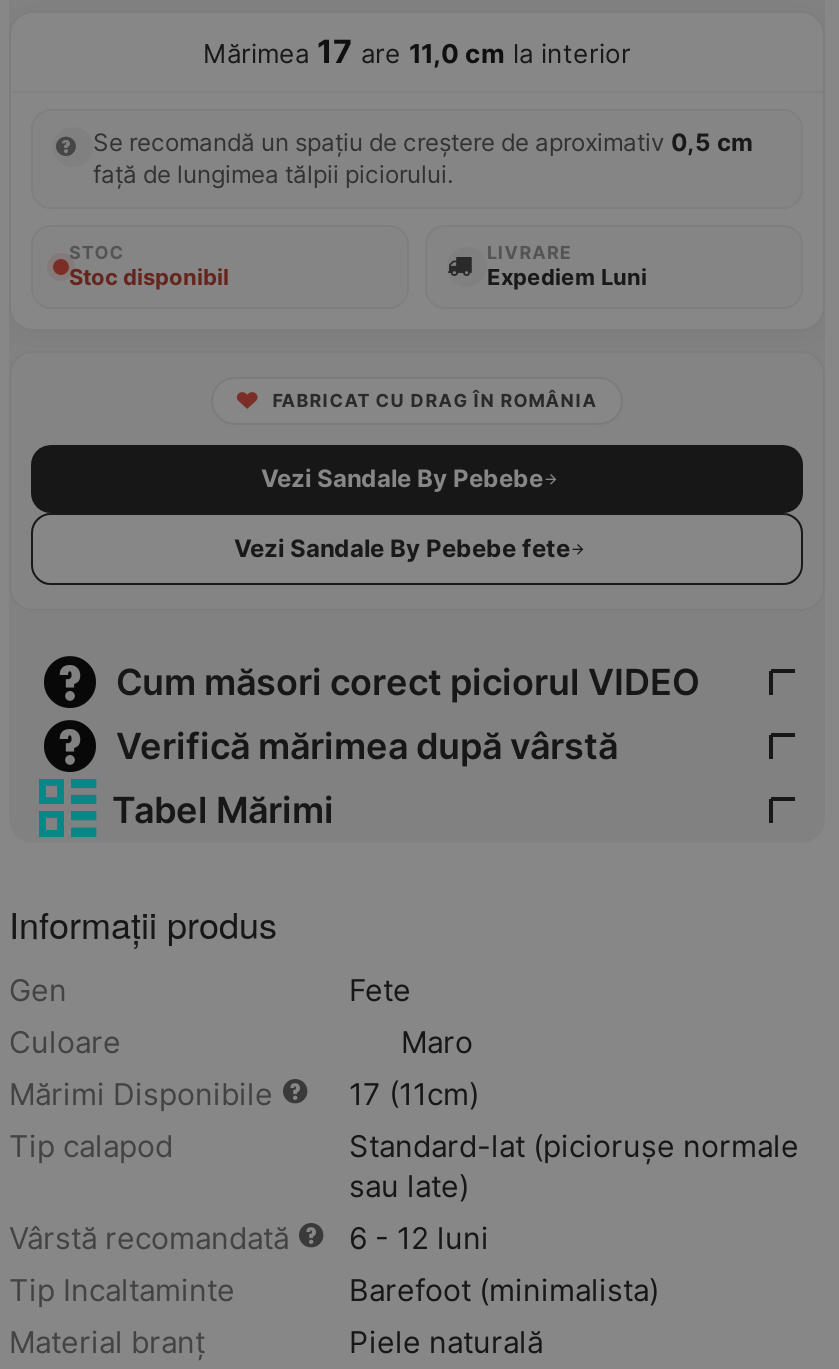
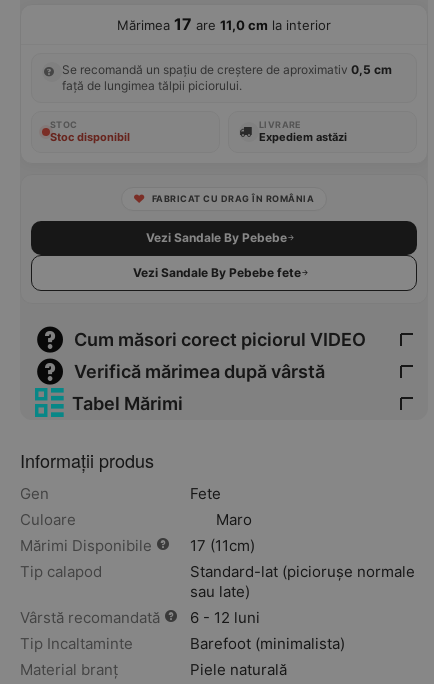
[487,263,647,291] Expediem Luni -> [259,130,347,144] Expediem astăzi

